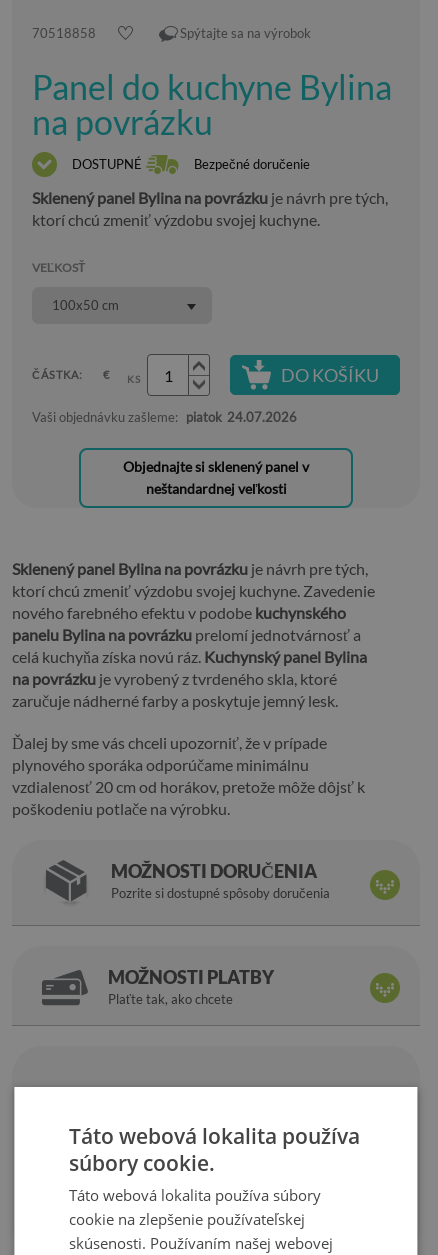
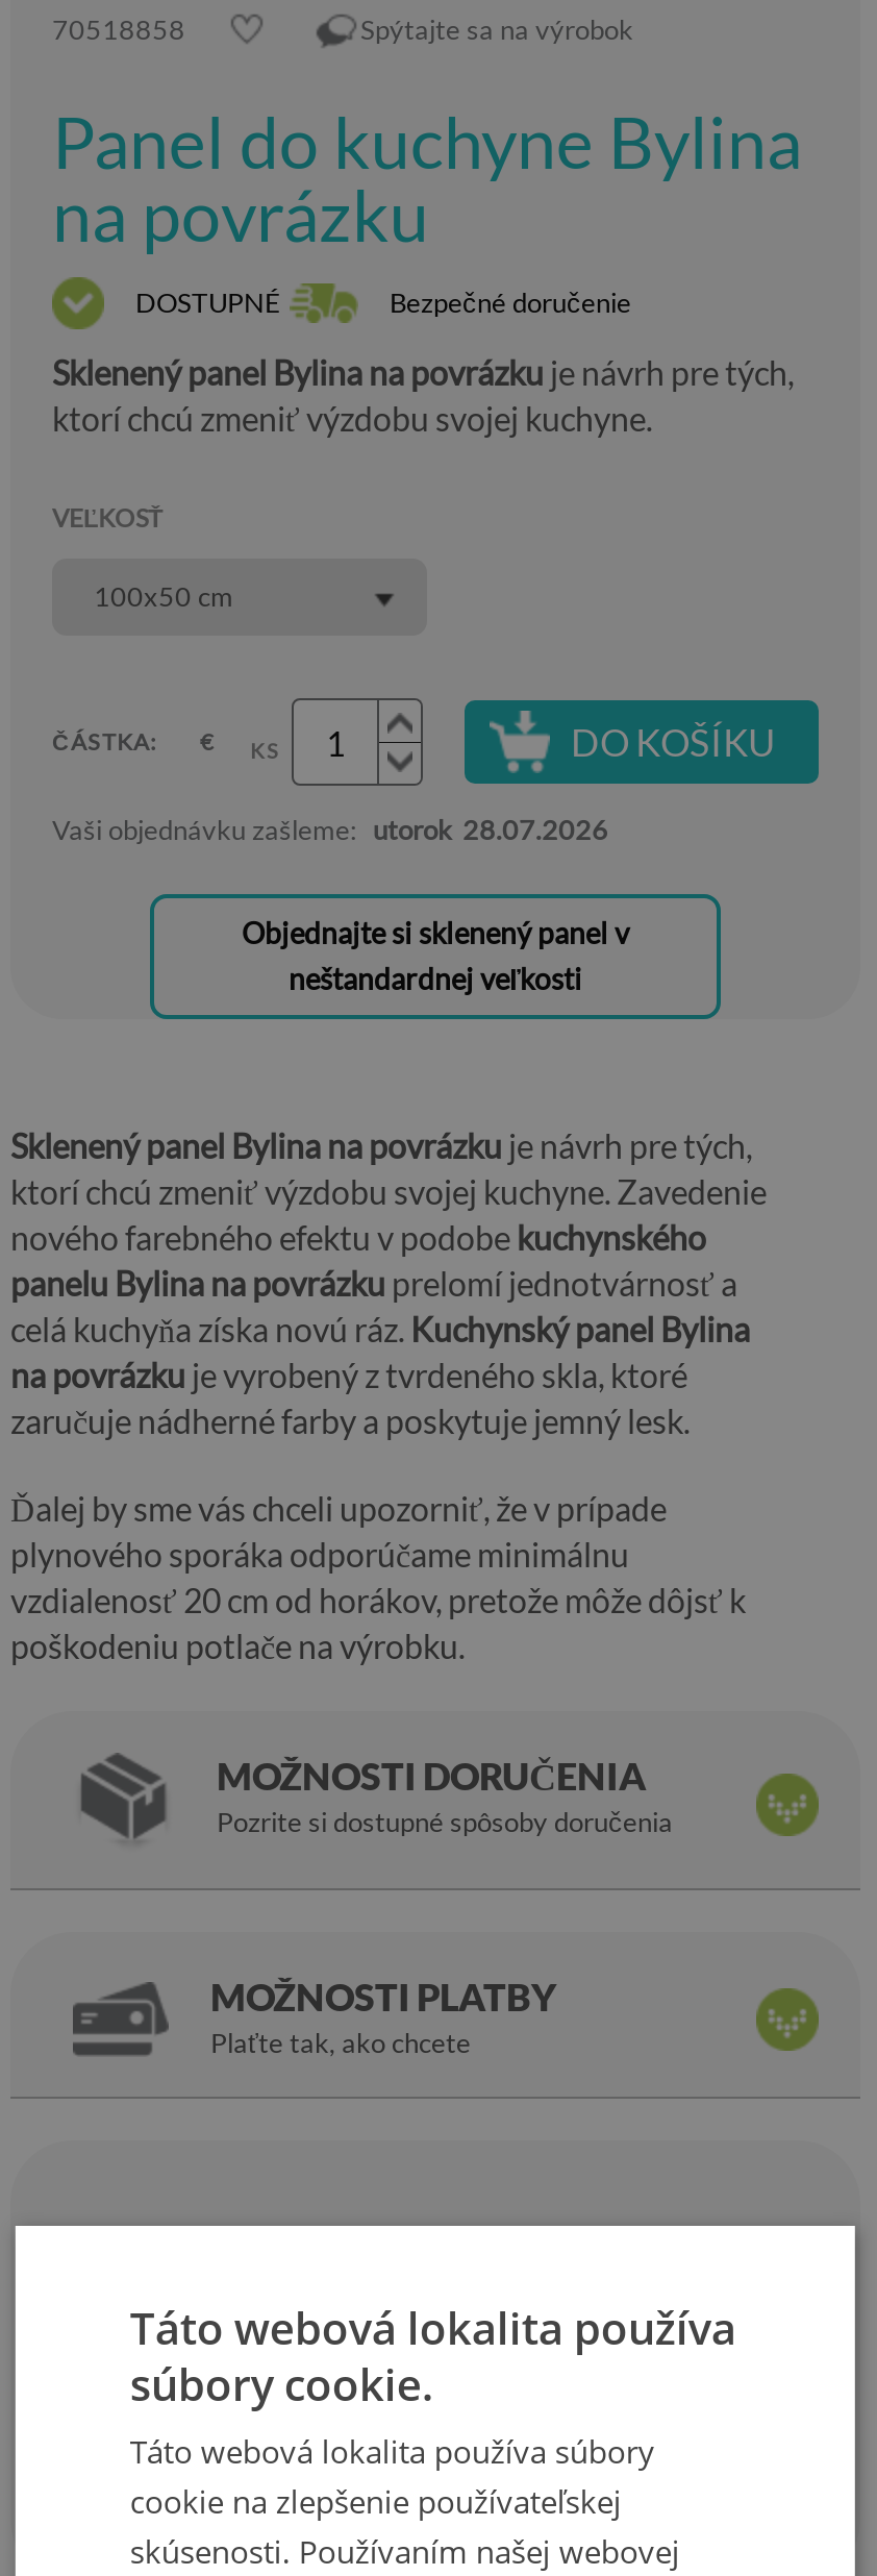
[32,409,297,425] Vaši objednávku zašleme: piatok 24.07.2026 -> [52,813,608,846] Vaši objednávku zašleme: utorok 28.07.2026

